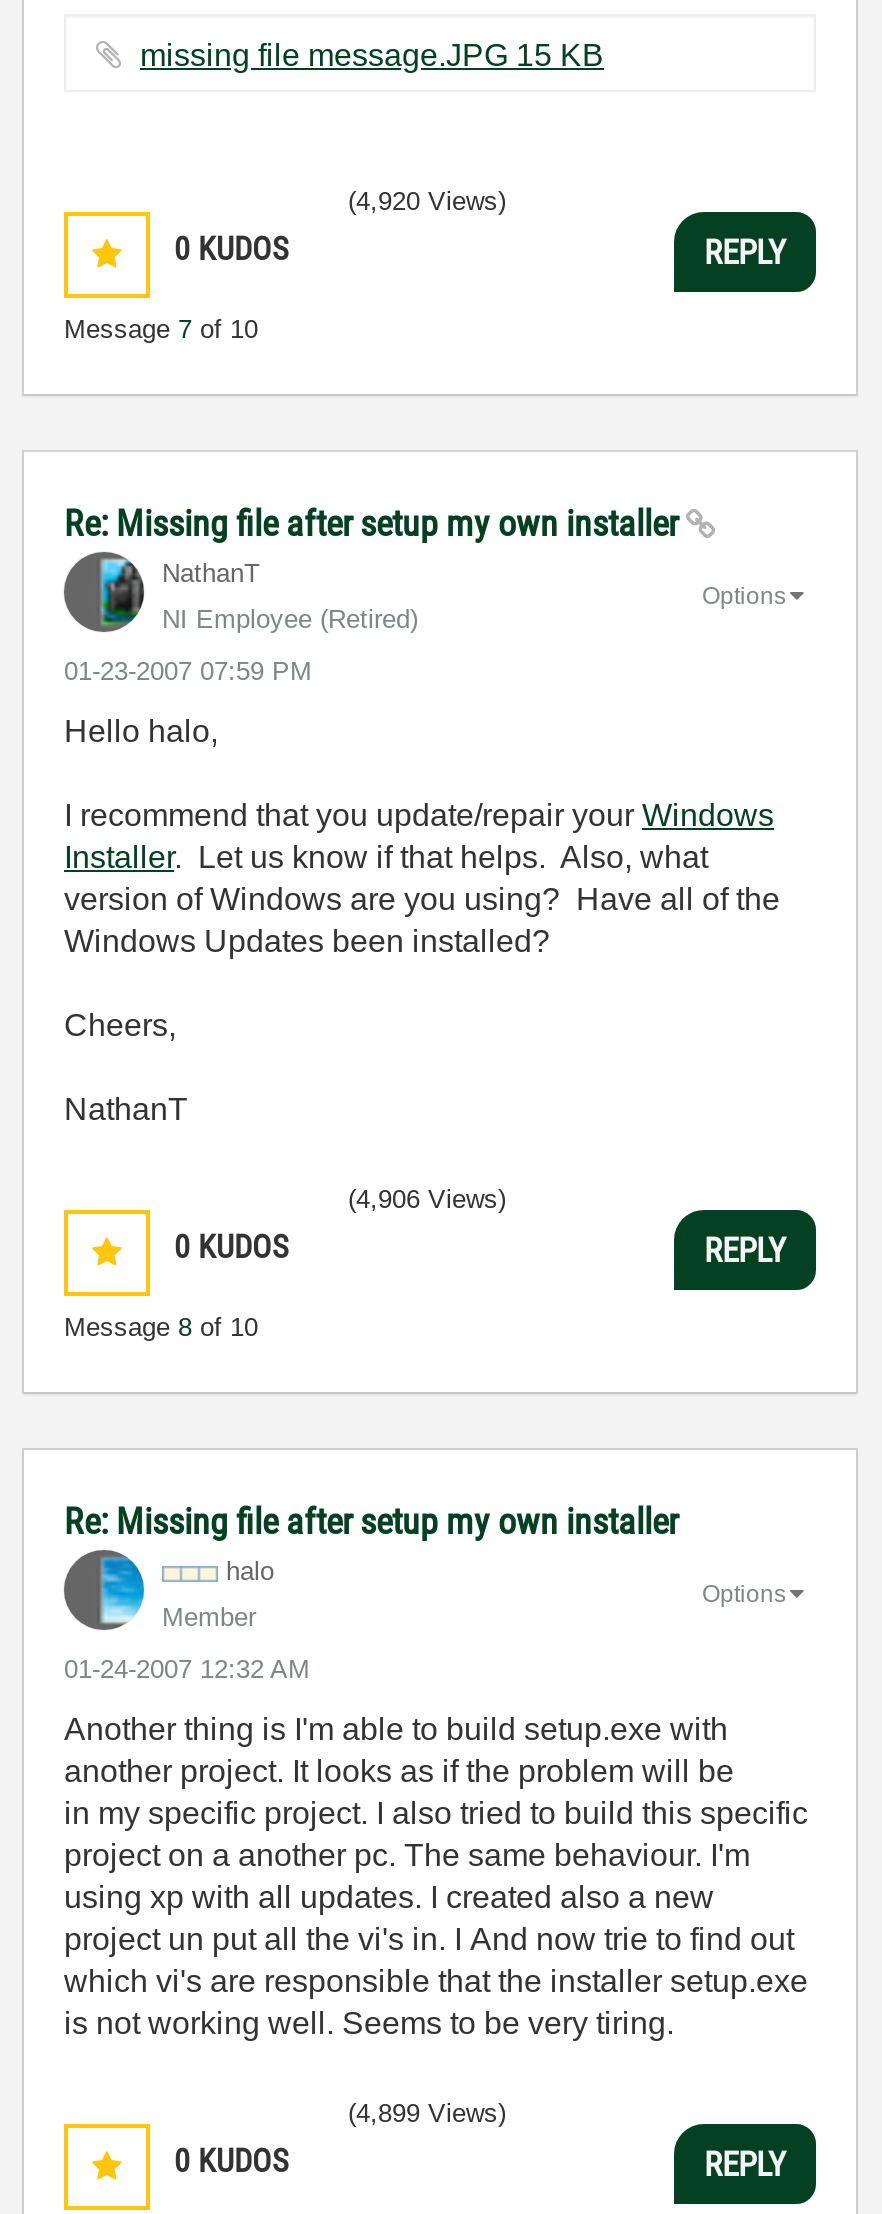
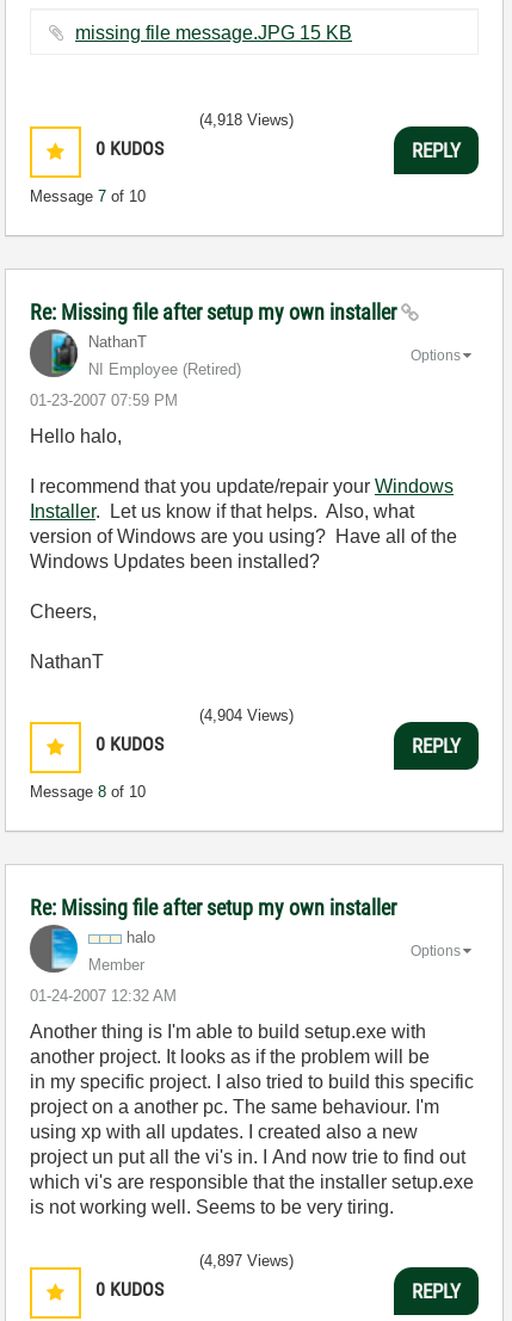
[348,186,506,216] (4,920 Views) -> [199,111,294,129] (4,918 Views)
[348,1184,506,1214] (4,906 Views) -> [199,706,294,724] (4,904 Views)
[348,2098,506,2128] (4,899 Views) -> [199,1252,294,1270] (4,897 Views)

